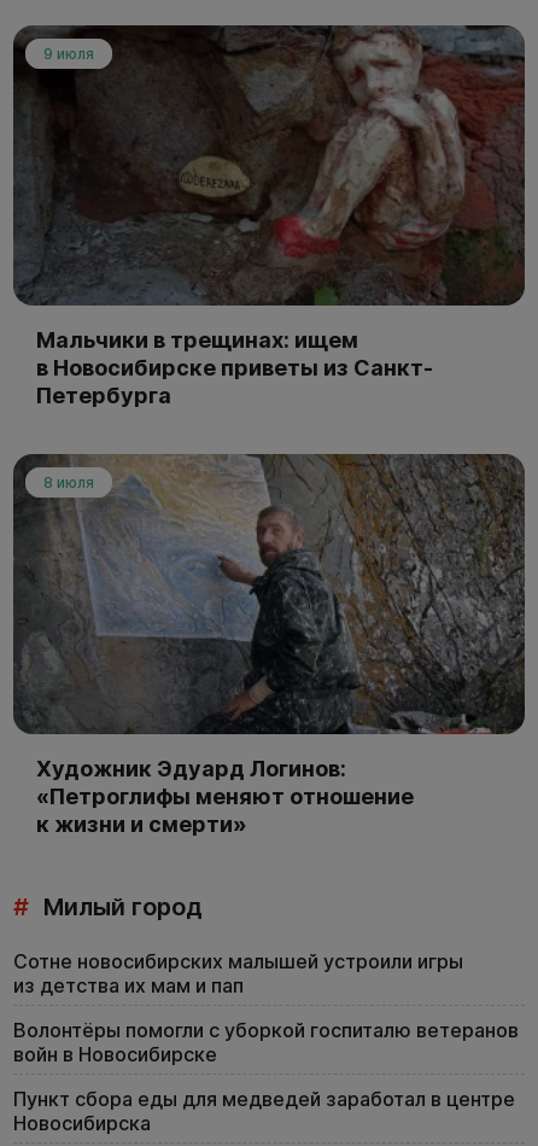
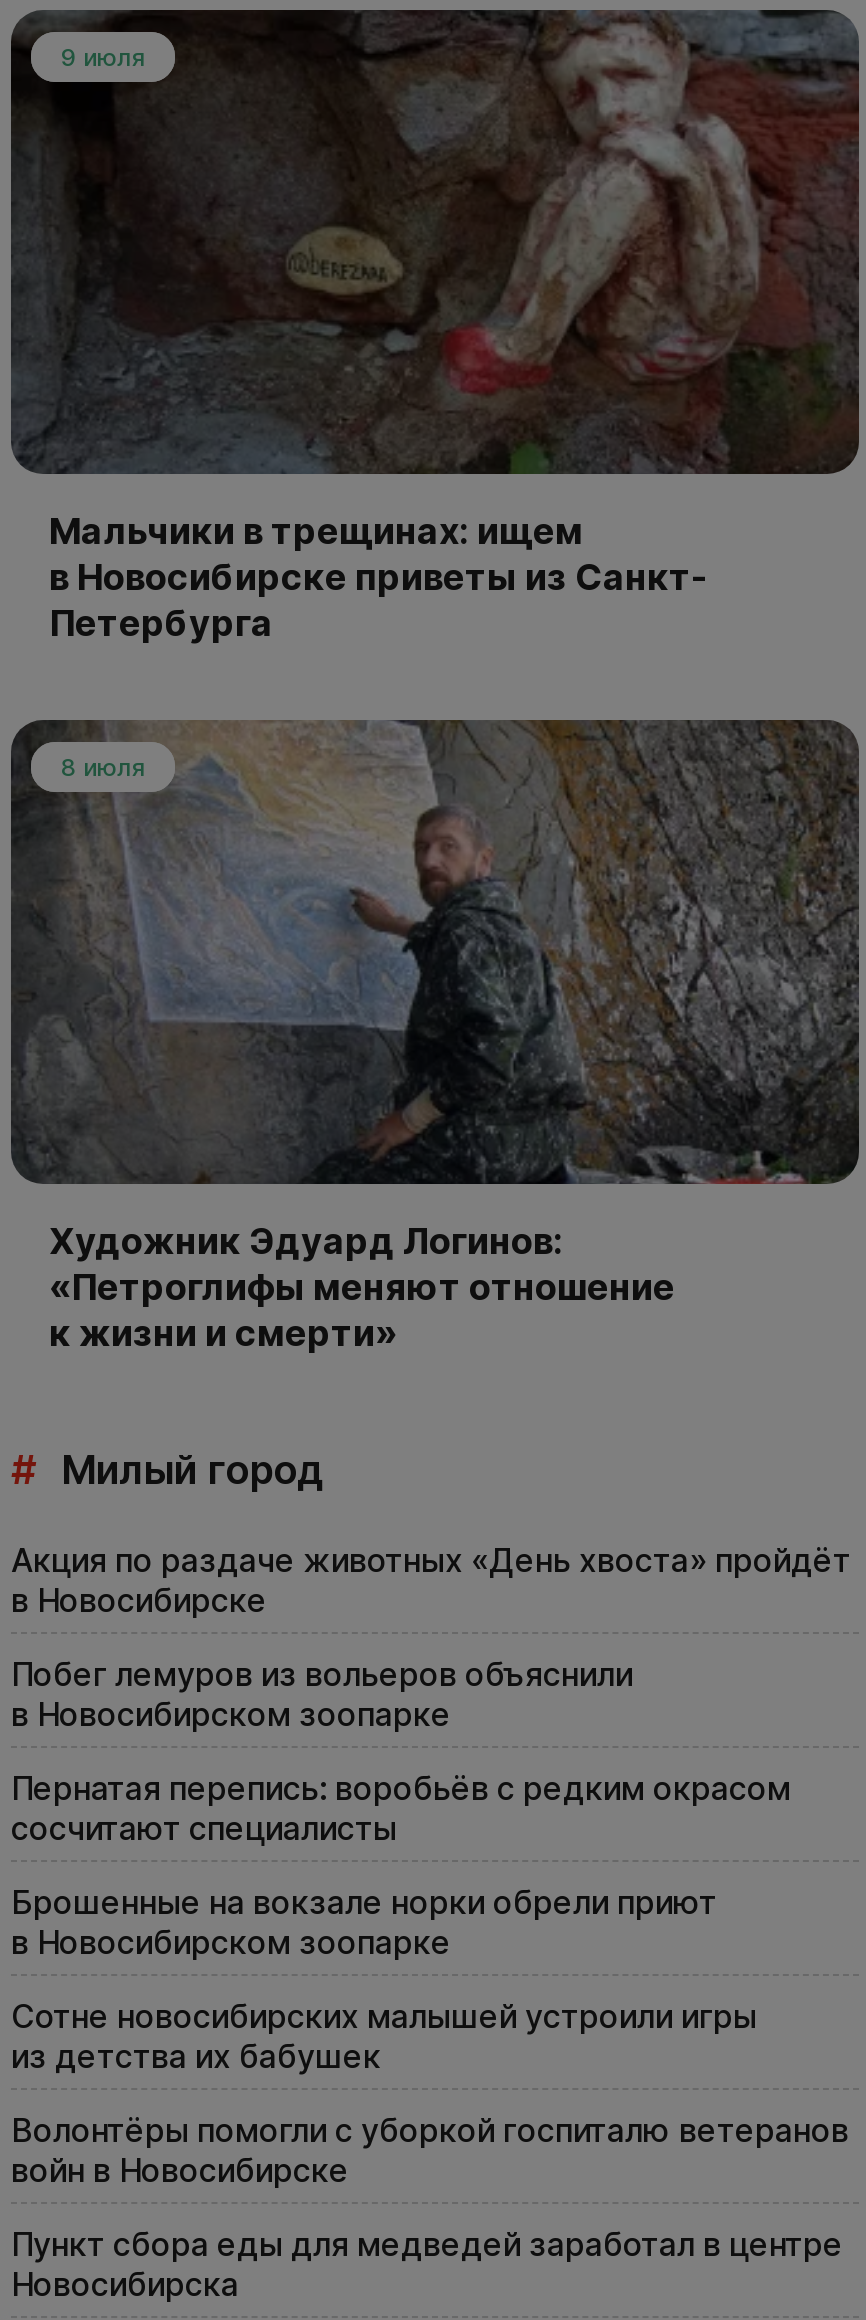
none -> [11,1540,851,1962] Акция по раздаче животных «День хвоста» пройдёт | в Новосибирске | Побег лемуров из вольеров объяснили | в Новосибирском зоопарке | Пернатая перепись: воробьёв с редким окрасом | сосчитают специалисты | Брошенные на вокзале норки обрели приют | в Новосибирском зоопарке
[13,973,244,997] из детства их мам и пап -> [11,2036,381,2076] из детства их бабушек

